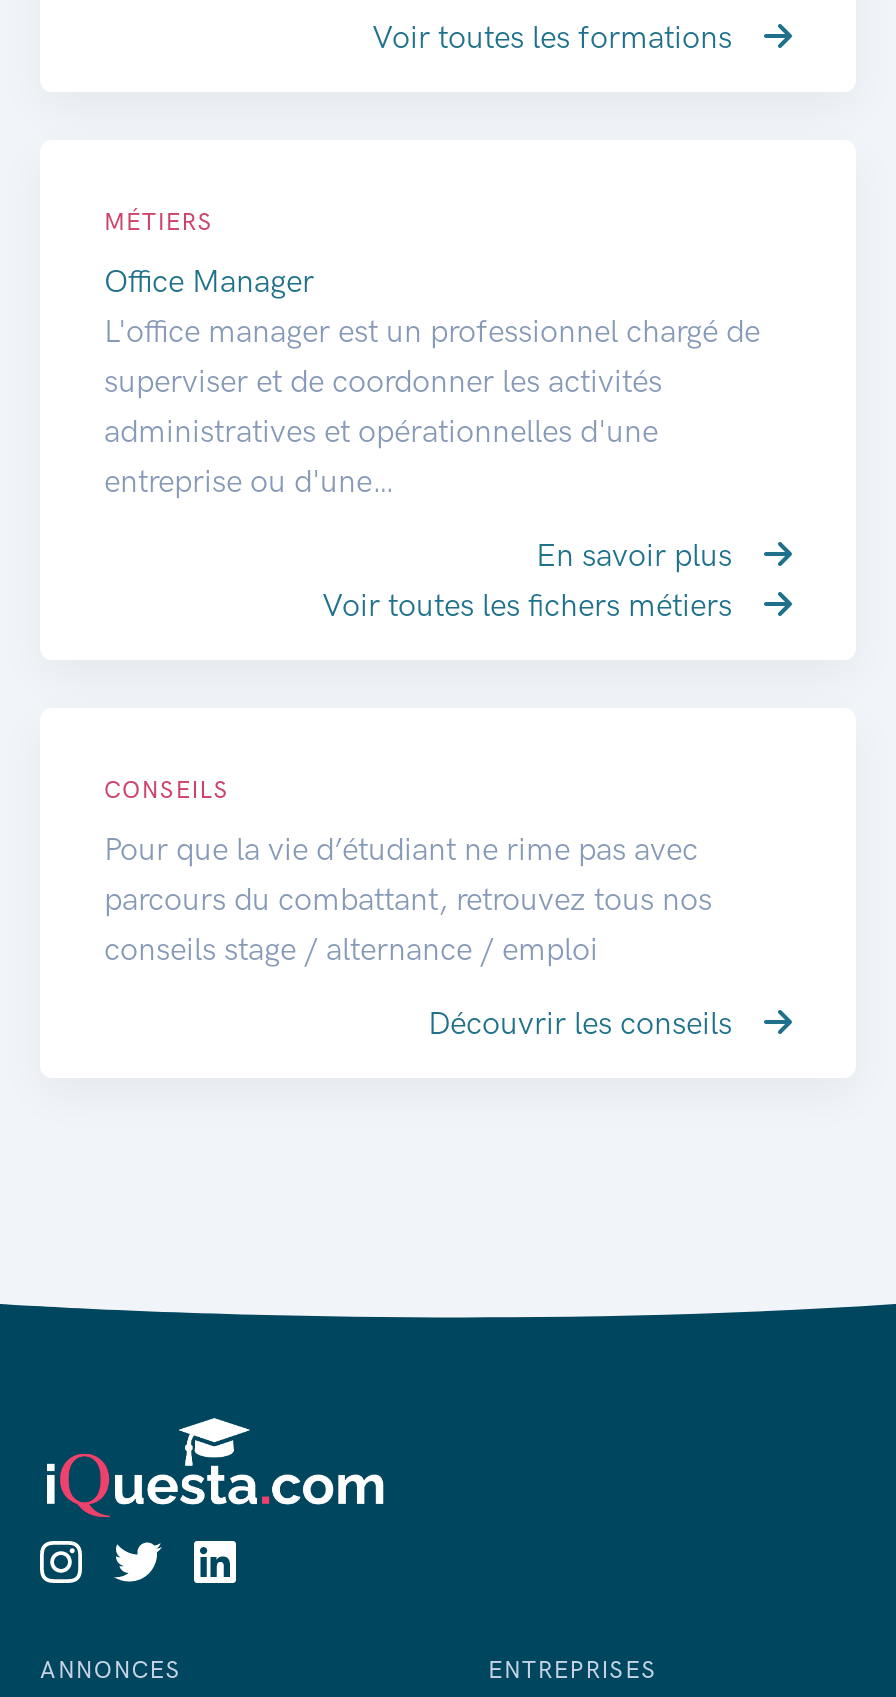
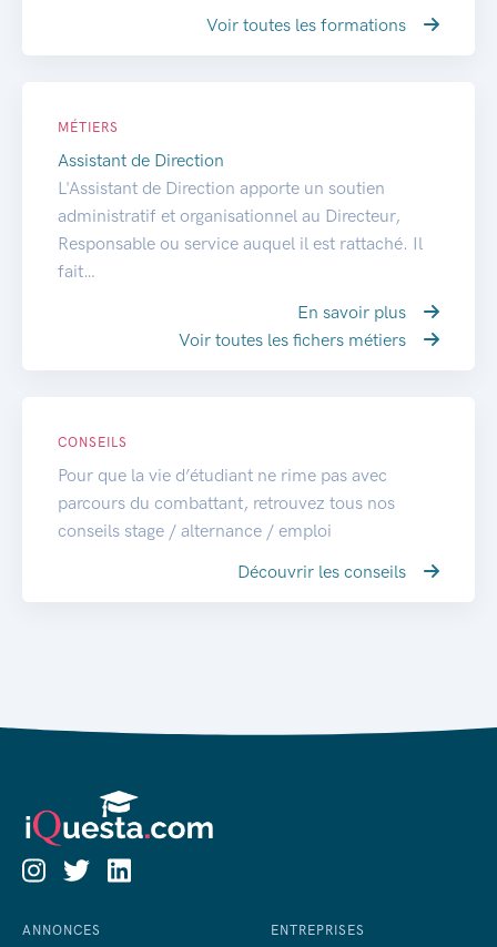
[104,262,760,500] Office Manager | L'office manager est un professionnel chargé de | superviser et de coordonner les activités | administratives et opérationnelles d'une | entreprise ou d'une… -> [58,150,423,282] Assistant de Direction | L'Assistant de Direction apporte un soutien | administratif et organisationnel au Directeur, | Responsable ou service auquel il est rattaché. Il | fait…

